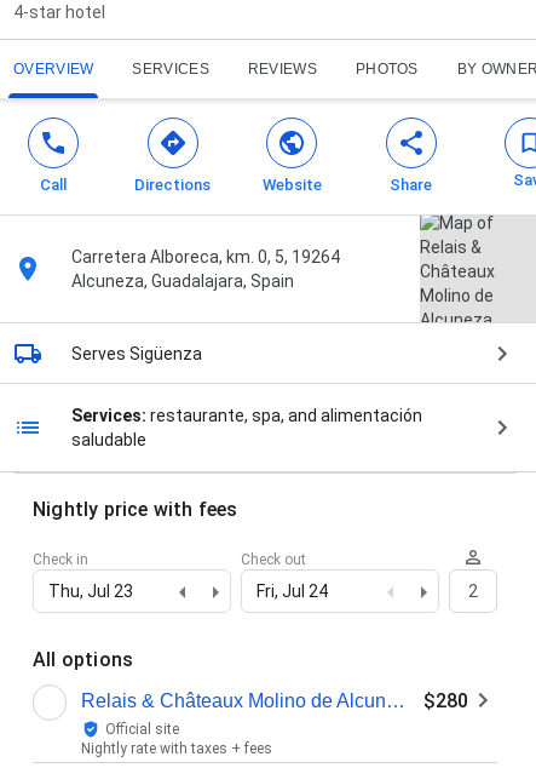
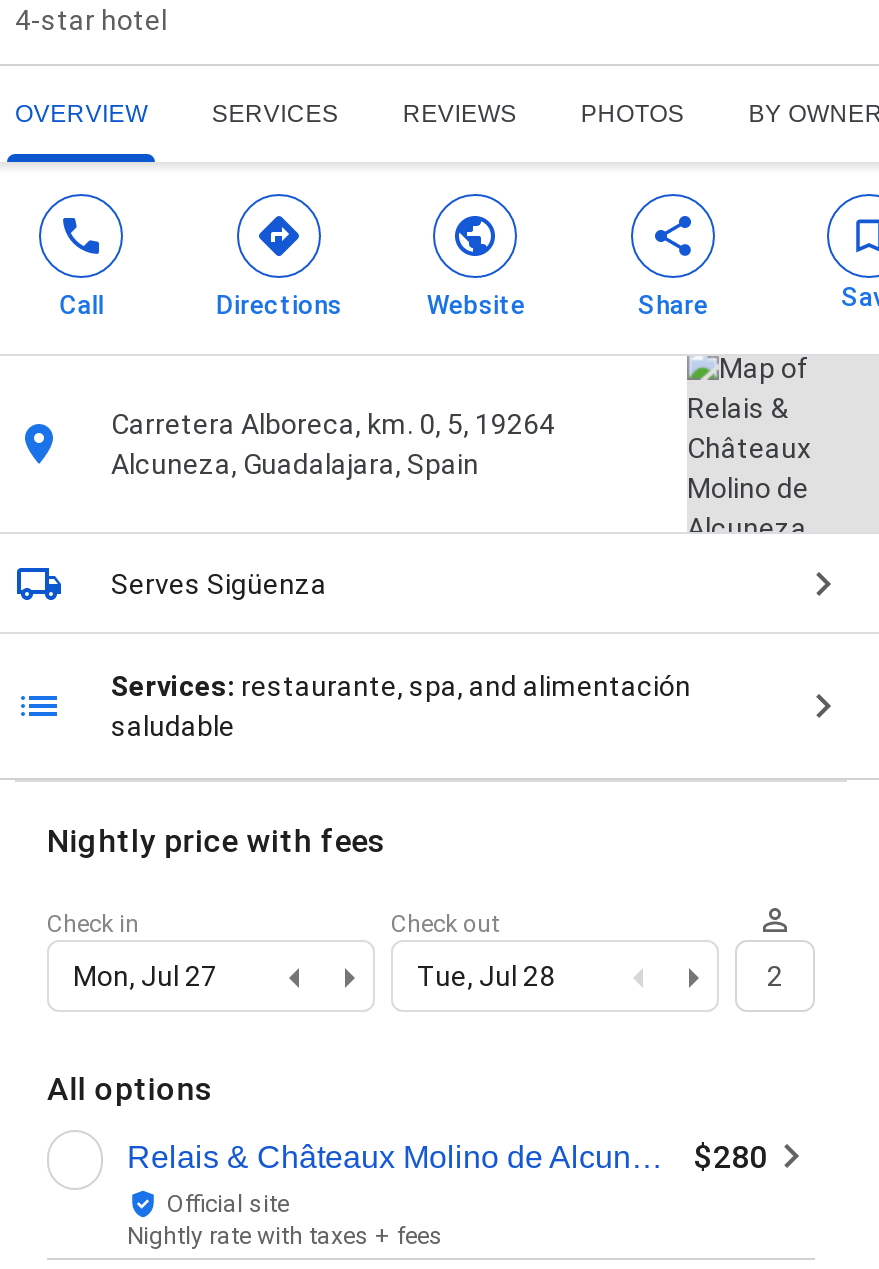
[48,582,133,601] Thu, Jul 23 -> [73,960,217,992] Mon, Jul 27
[257,582,328,601] Fri, Jul 24 -> [417,960,555,992] Tue, Jul 28

